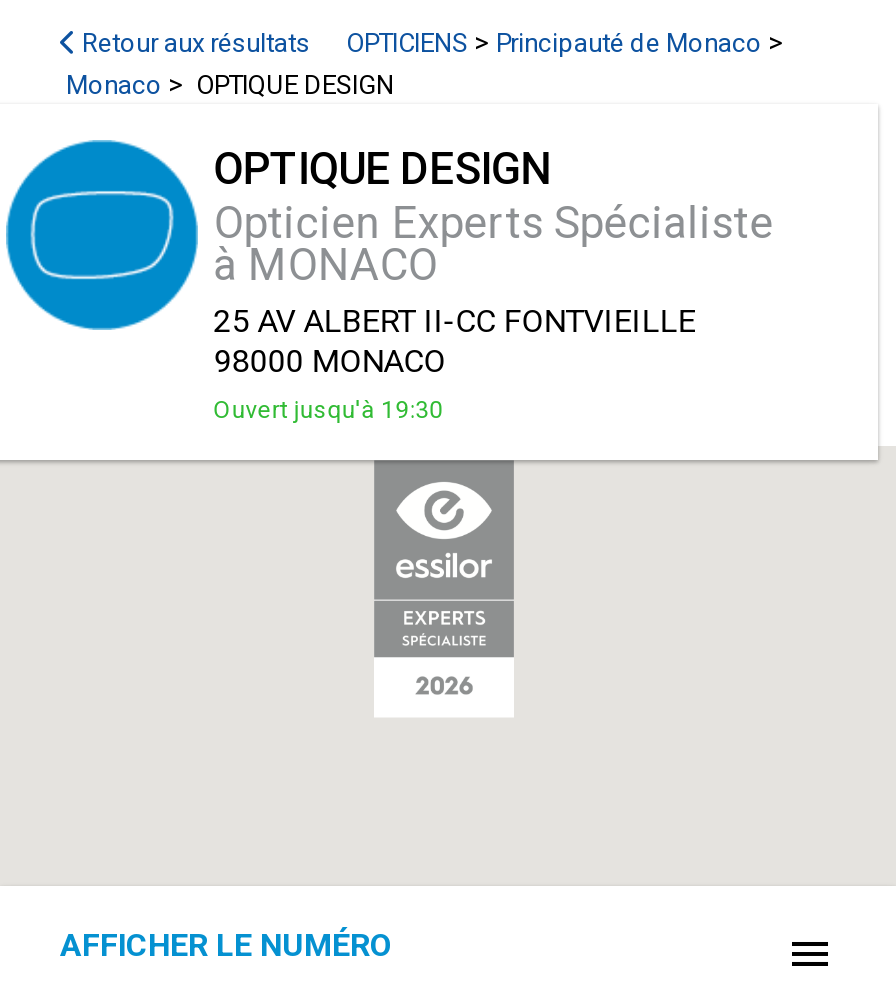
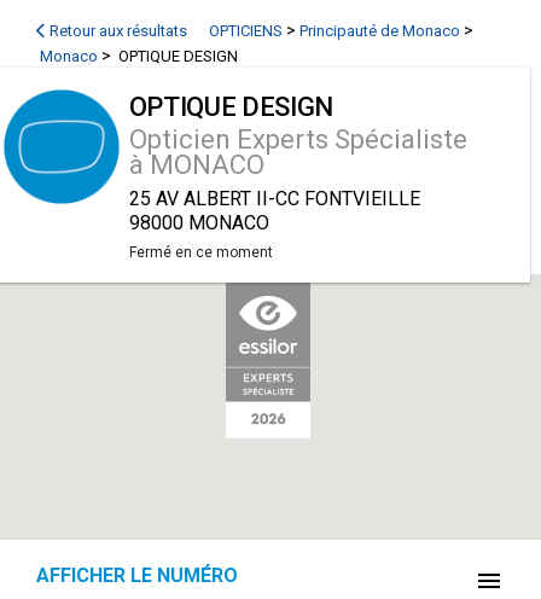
[213,396,443,424] Ouvert jusqu'à 19:30 -> [129,244,273,261] Fermé en ce moment

